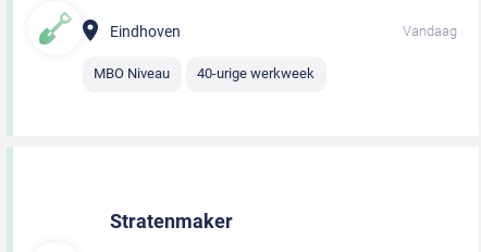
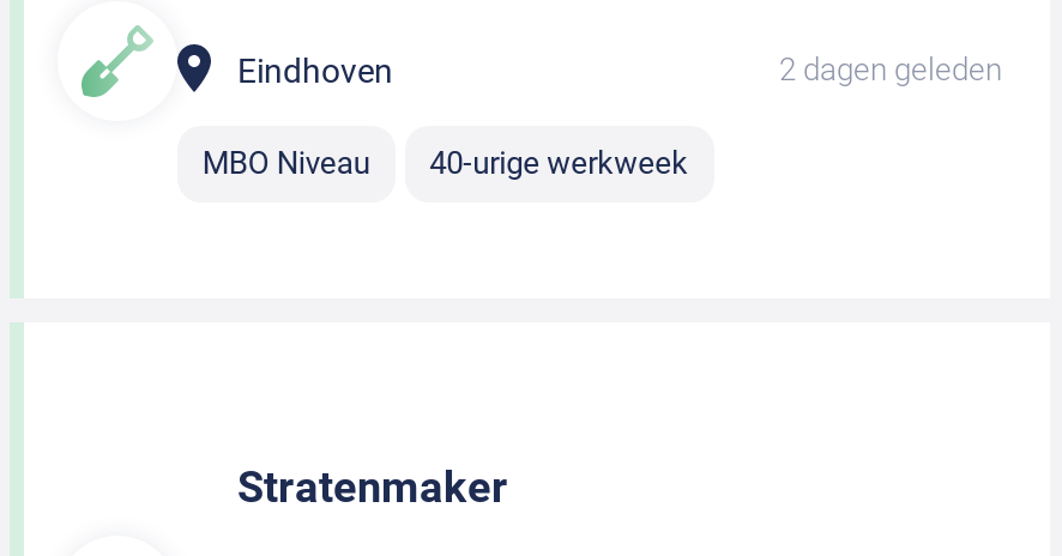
[403,23,457,39] Vandaag -> [779,51,1002,87] 2 dagen geleden

